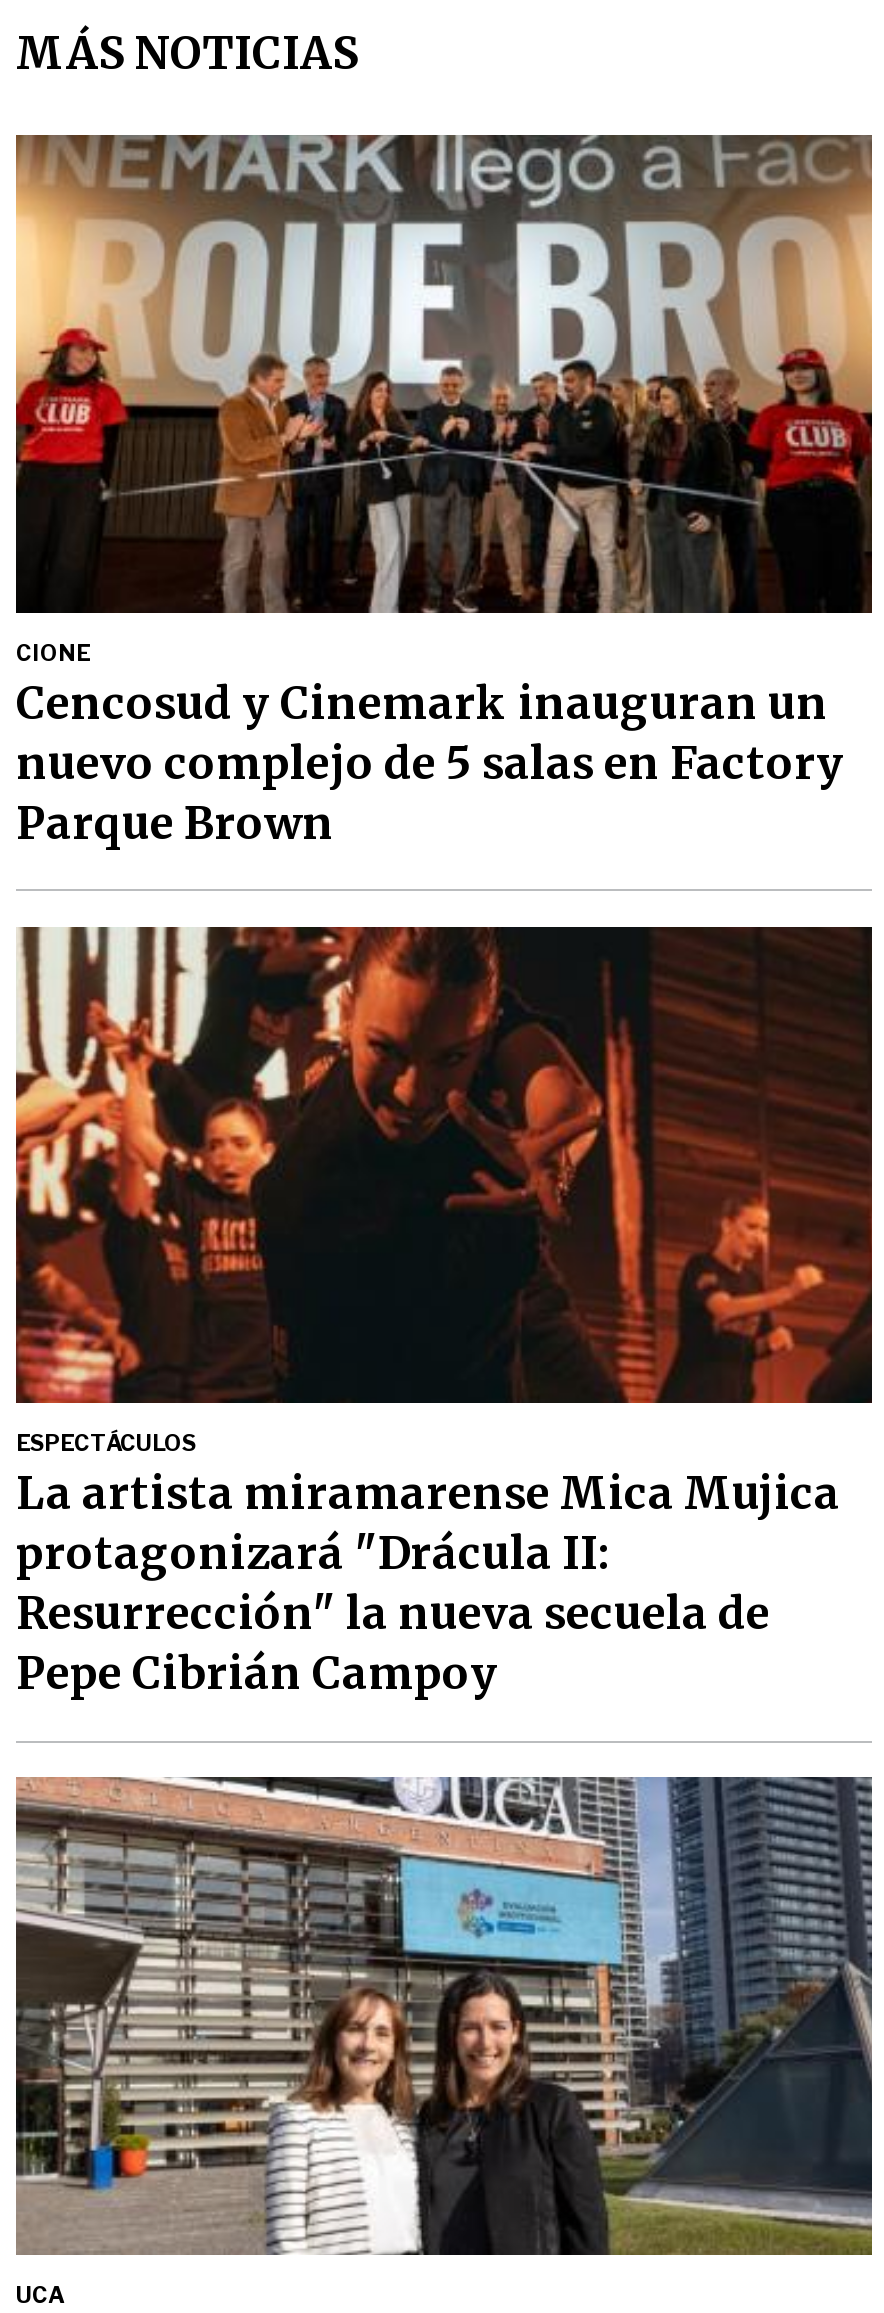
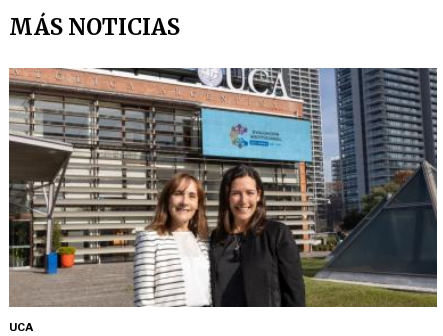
[14,133,874,851] [image] | CIONE | Cencosud y Cinemark inauguran un | nuevo complejo de 5 salas en Factory | Parque Brown -> none
[14,925,874,1702] [image] | ESPECTÁCULOS | La artista miramarense Mica Mujica | protagonizará "Drácula II: | Resurrección" la nueva secuela de | Pepe Cibrián Campoy -> none

